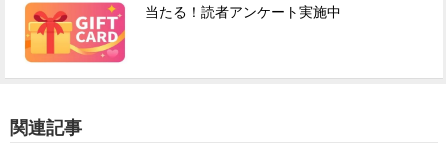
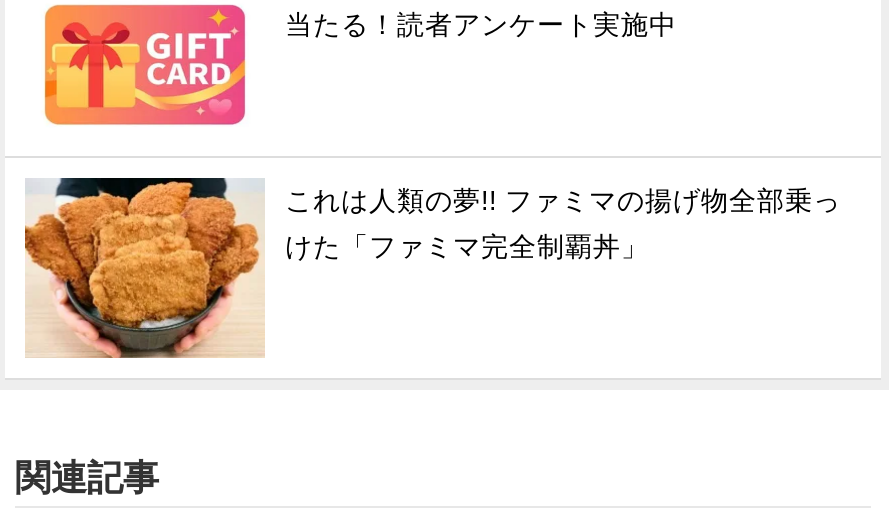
none -> [23,176,841,360] [image] | これは人類の夢!! ファミマの揚げ物全部乗っ | けた「ファミマ完全制覇丼」

